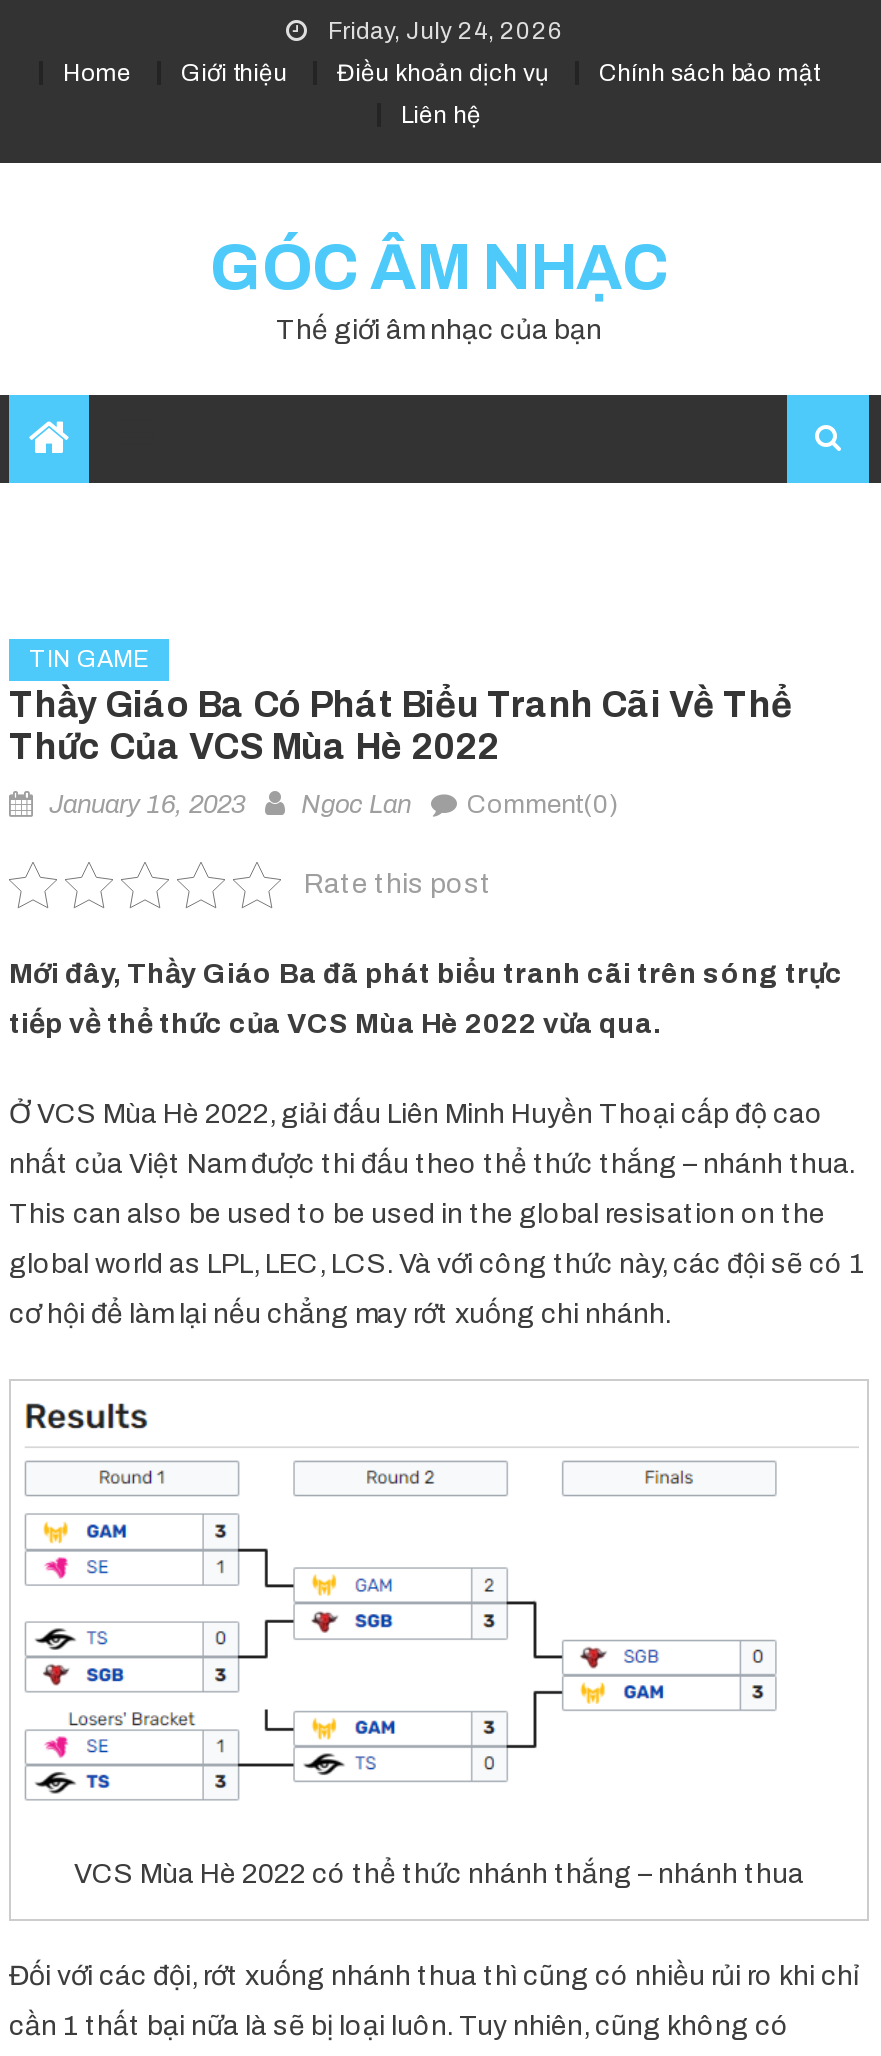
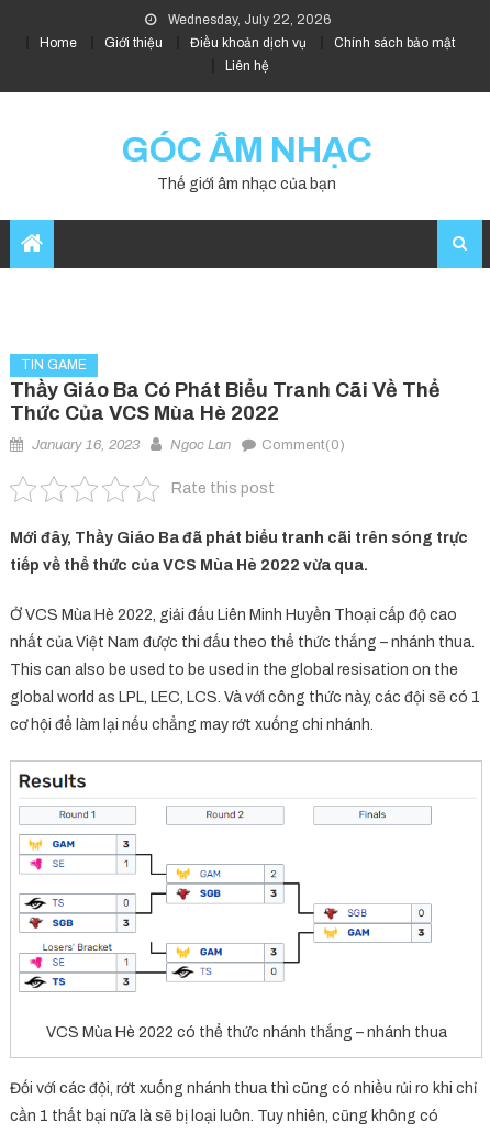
[322,17,562,45] Friday, July 24, 2026 -> [165,12,331,27] Wednesday, July 22, 2026

